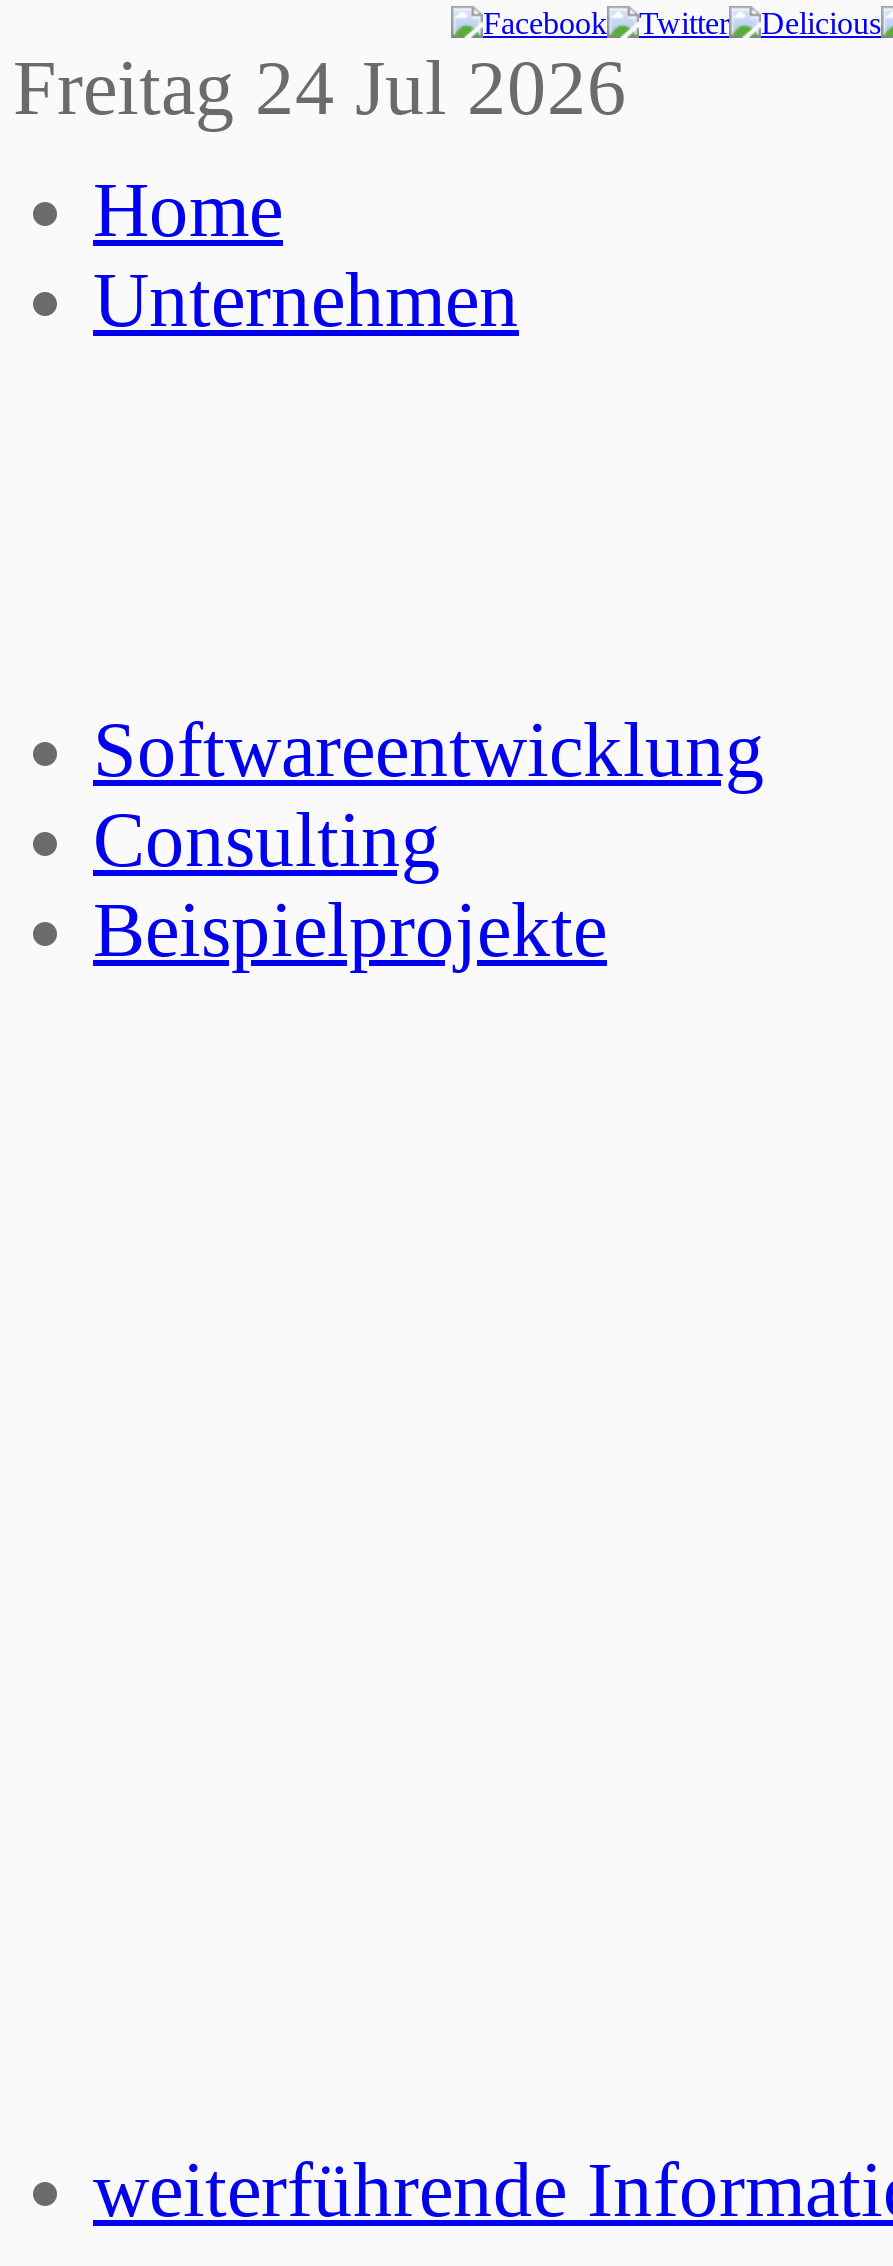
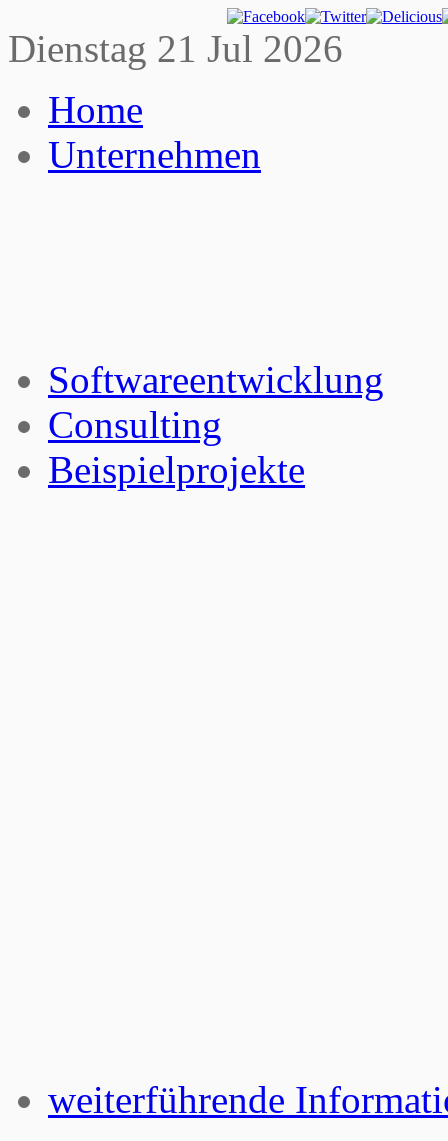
[13,44,627,130] Freitag 24 Jul 2026 -> [8,27,343,70] Dienstag 21 Jul 2026

